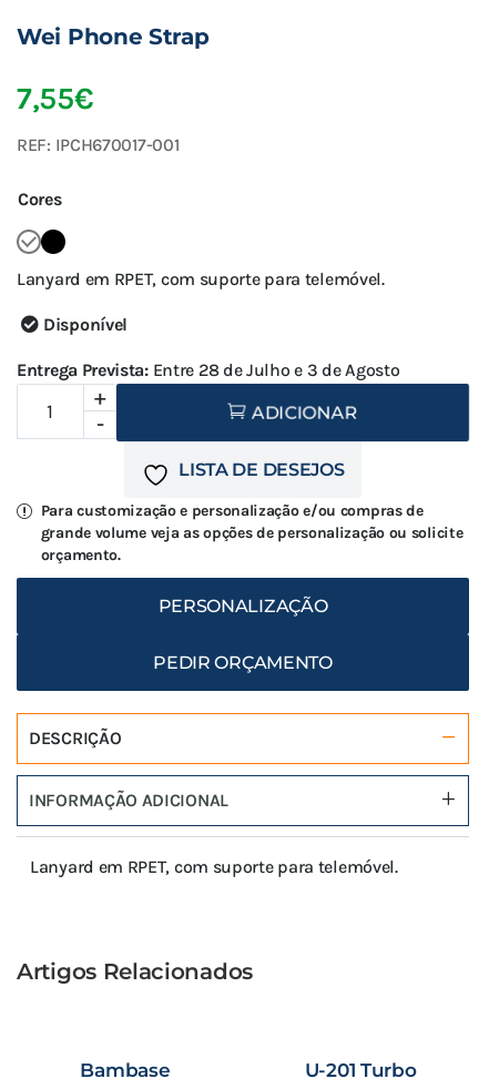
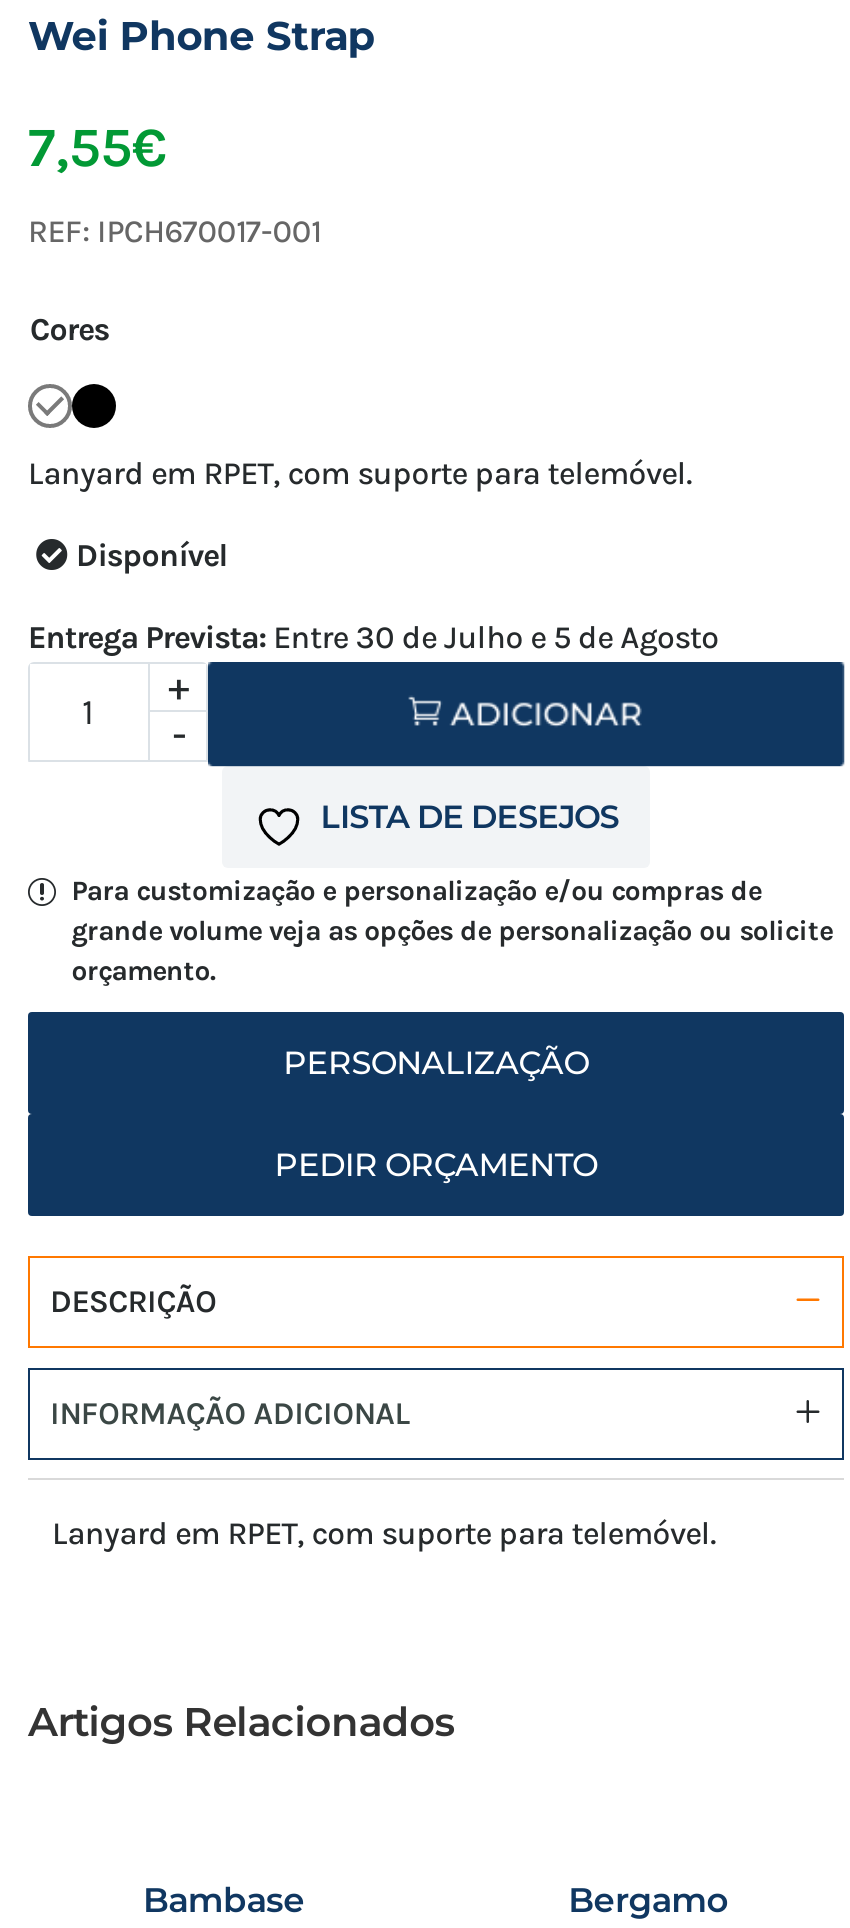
[17,359,400,380] Entrega Prevista: Entre 28 de Julho e 3 de Agosto -> [28,618,719,656] Entrega Prevista: Entre 30 de Julho e 5 de Agosto
[305,1059,416,1081] U-201 Turbo -> [568,1879,728,1919] Bergamo

